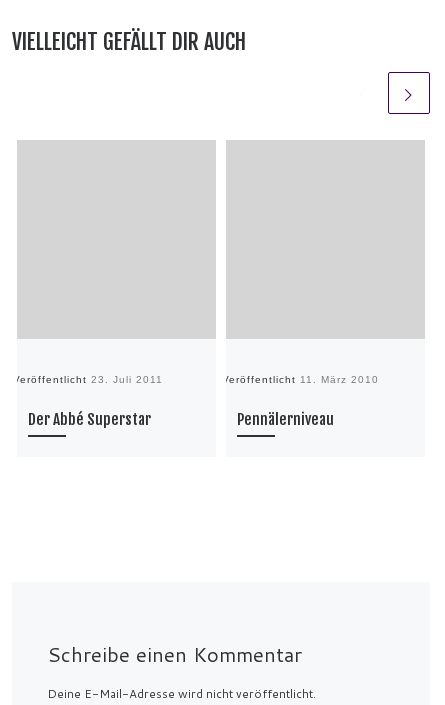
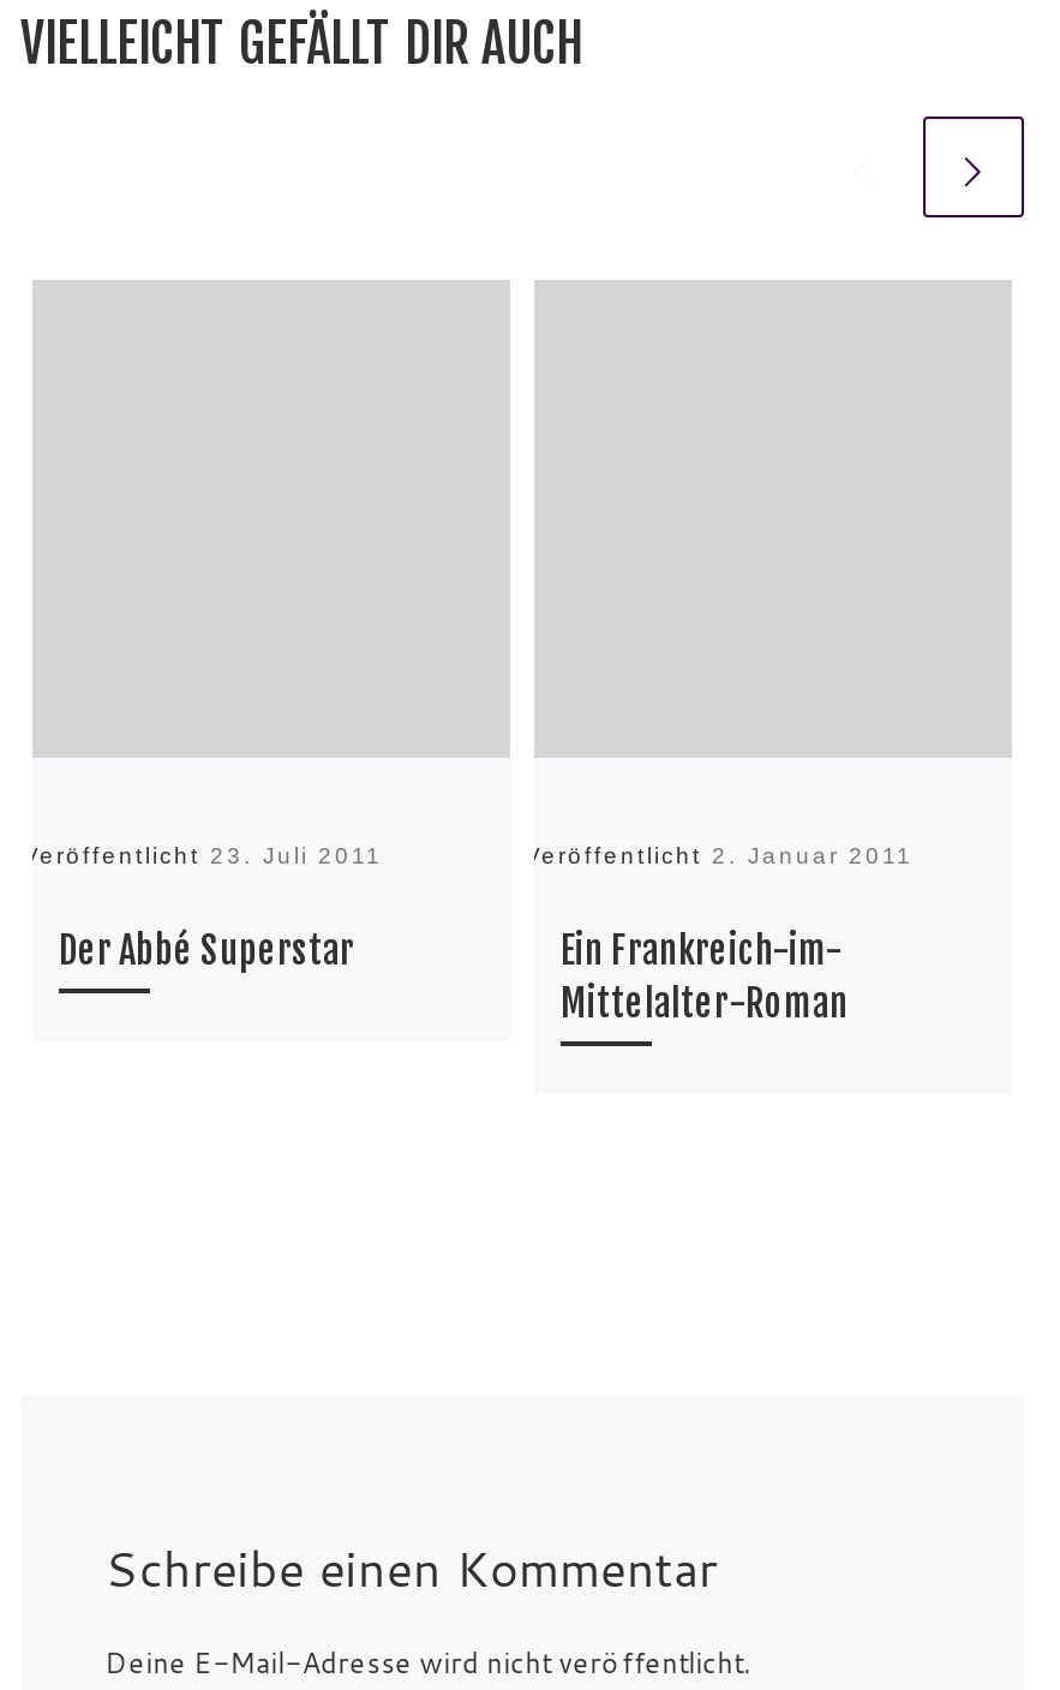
[222,374,379,385] Veröffentlicht 11. März 2010 -> [525,843,914,869] Veröffentlicht 2. Januar 2011
[237,410,334,429] Pennälerniveau -> [561,929,849,1028] Ein Frankreich-im- | Mittelalter-Roman

